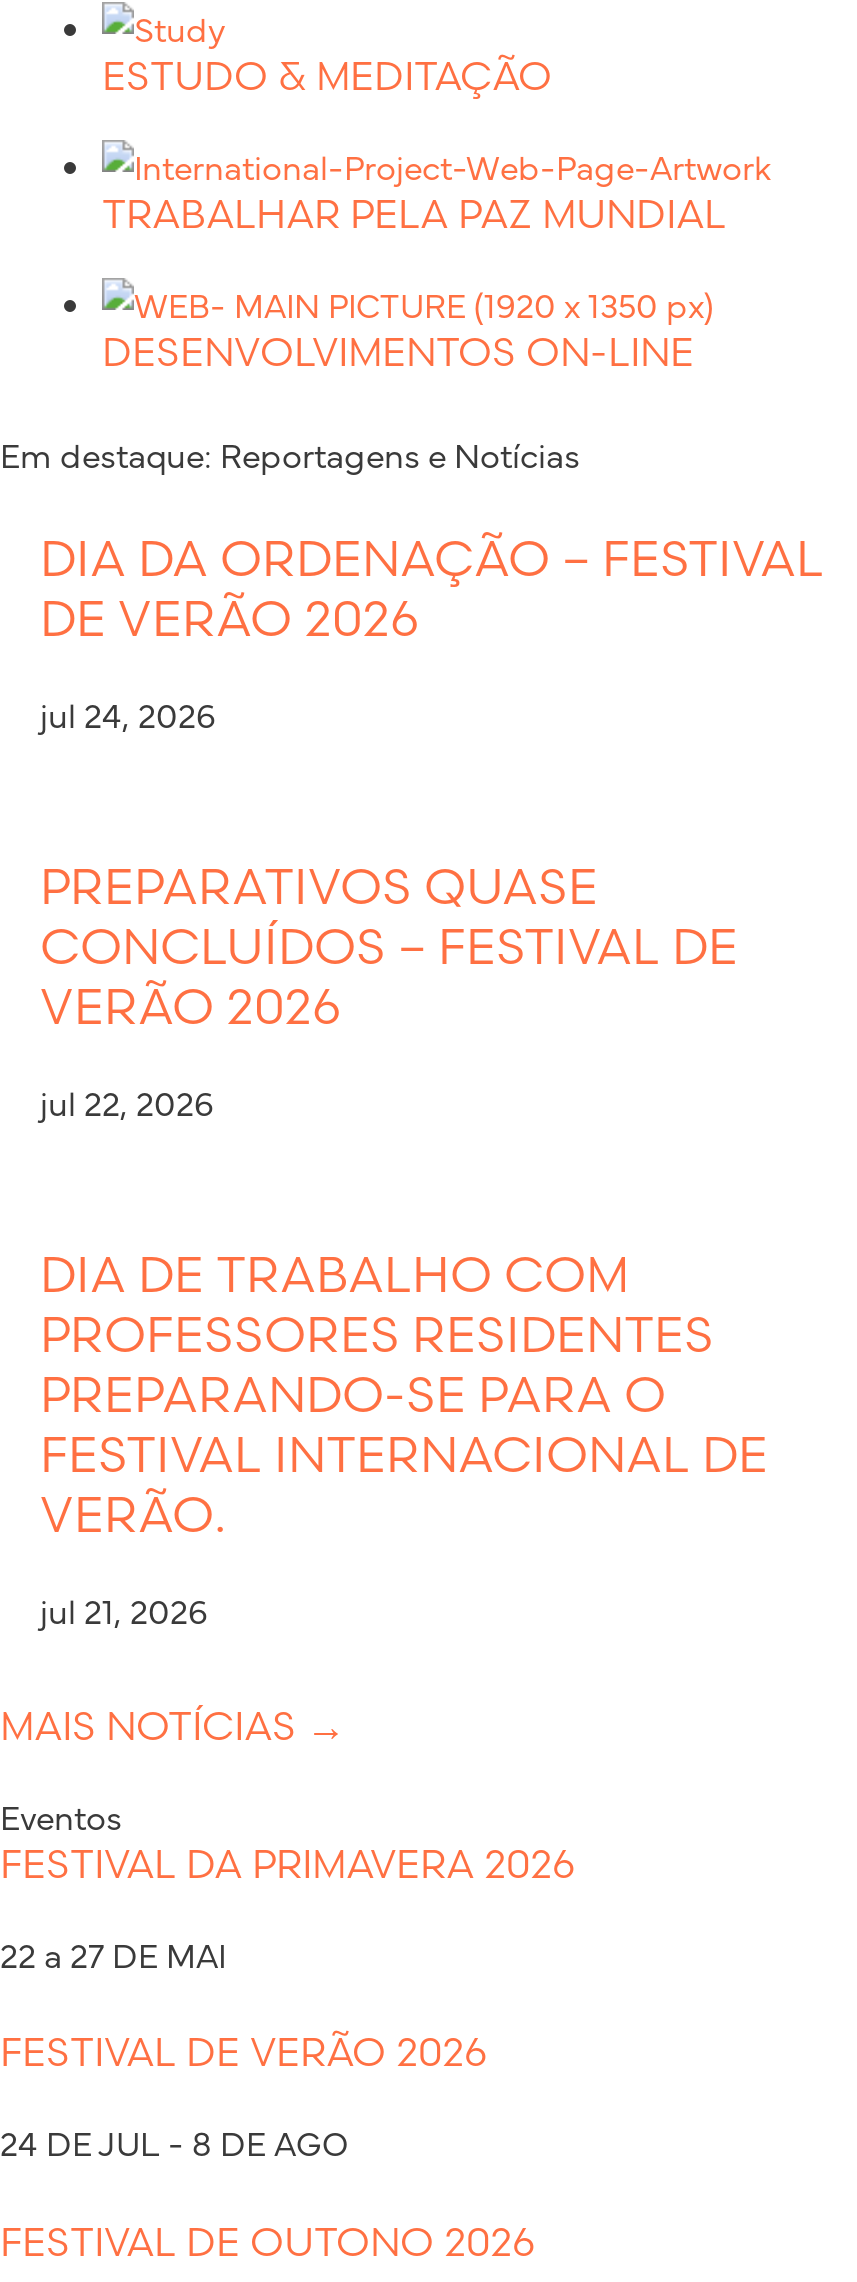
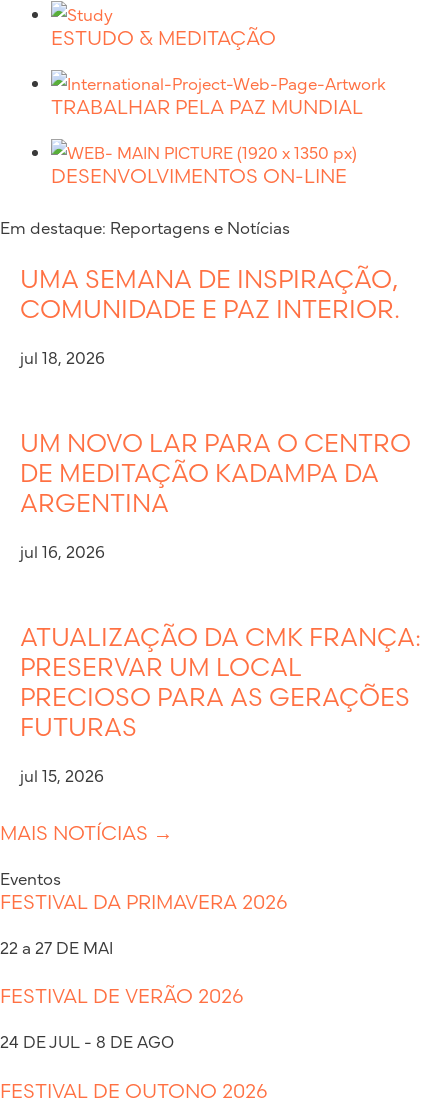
[40,527,824,647] DIA DA ORDENAÇÃO – FESTIVAL | DE VERÃO 2026 -> [20,263,400,323] UMA SEMANA DE INSPIRAÇÃO, | COMUNIDADE E PAZ INTERIOR.
[40,689,216,735] jul 24, 2026 -> [20,344,105,367] jul 18, 2026
[40,855,738,1035] PREPARATIVOS QUASE | CONCLUÍDOS – FESTIVAL DE | VERÃO 2026 -> [20,427,411,517] UM NOVO LAR PARA O CENTRO | DE MEDITAÇÃO KADAMPA DA | ARGENTINA
[40,1077,214,1123] jul 22, 2026 -> [20,538,105,561] jul 16, 2026
[40,1243,768,1543] DIA DE TRABALHO COM | PROFESSORES RESIDENTES | PREPARANDO-SE PARA O | FESTIVAL INTERNACIONAL DE | VERÃO. -> [20,621,421,741] ATUALIZAÇÃO DA CMK FRANÇA: | PRESERVAR UM LOCAL | PRECIOSO PARA AS GERAÇÕES | FUTURAS
[40,1585,208,1631] jul 21, 2026 -> [20,762,104,785] jul 15, 2026

